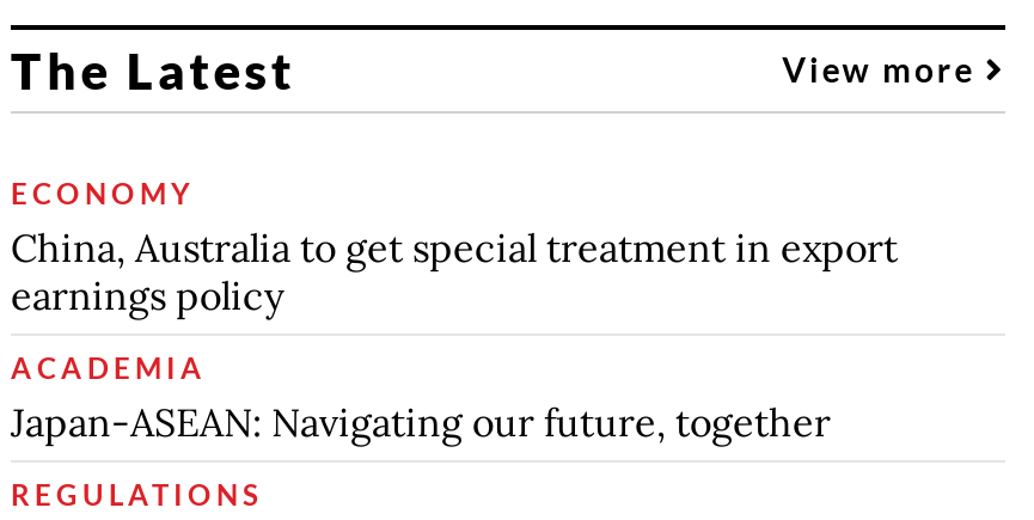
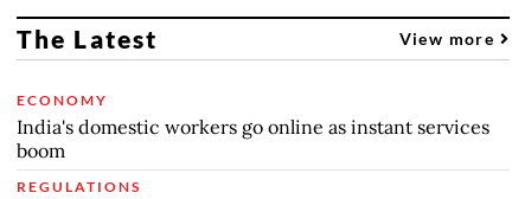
[11,224,898,447] China, Australia to get special treatment in export | earnings policy | ACADEMIA | Japan-ASEAN: Navigating our future, together -> [17,115,489,163] India's domestic workers go online as instant services | boom

